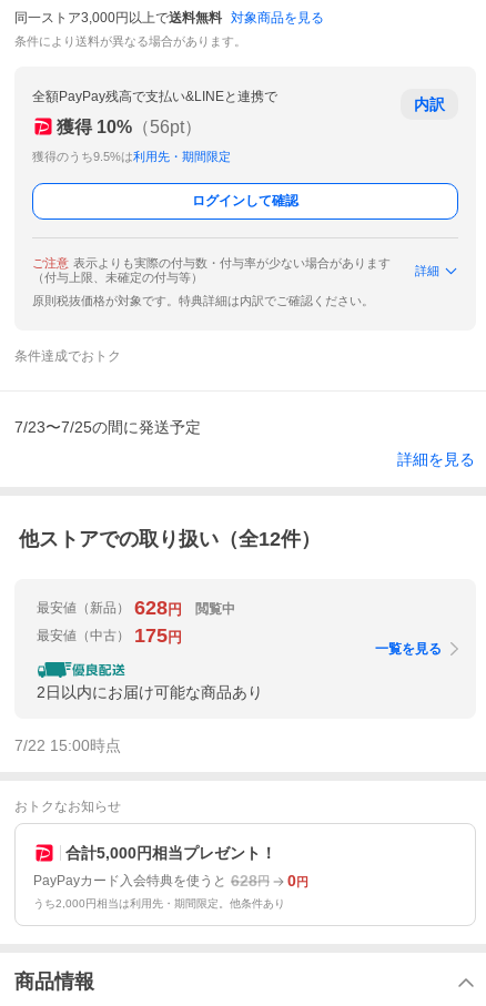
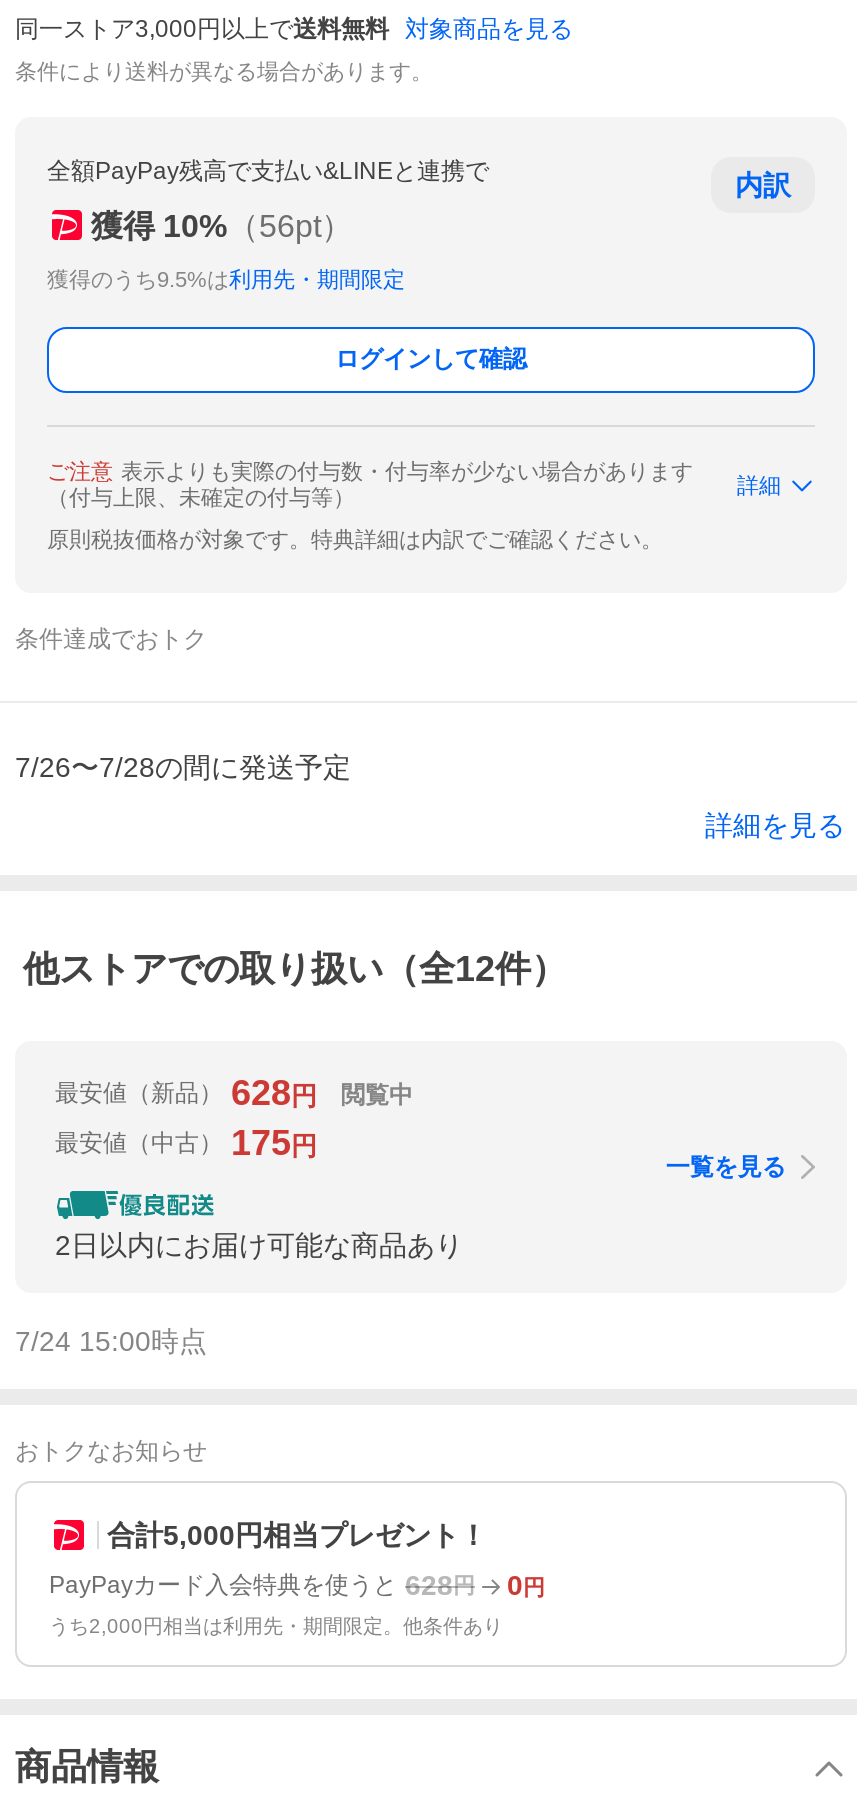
[14,418,201,436] 7/23〜7/25の間に発送予定 -> [15,751,351,783] 7/26〜7/28の間に発送予定
[14,737,121,755] 7/22 15:00時点 -> [15,1326,207,1358] 7/24 15:00時点

